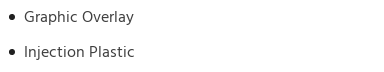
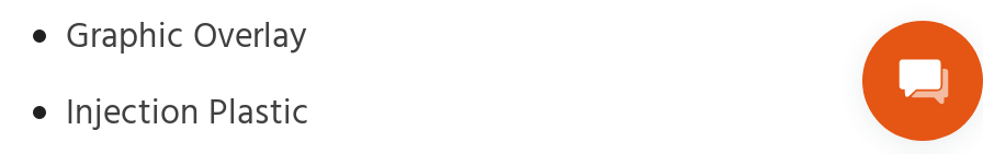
none -> [860,19,976,143] [image]

